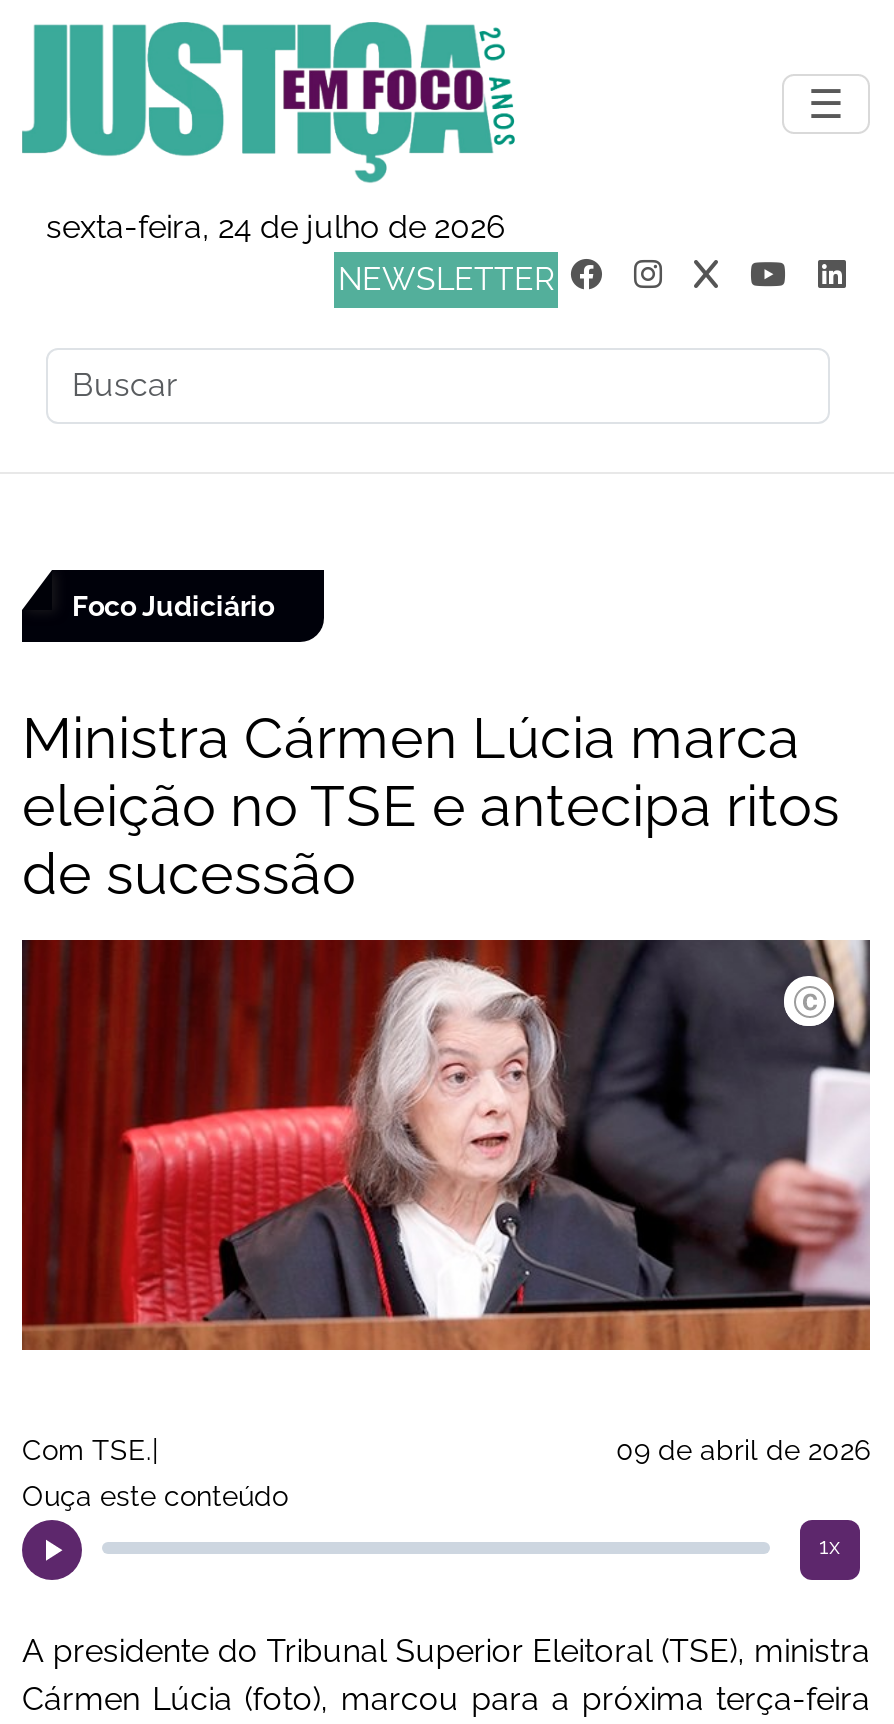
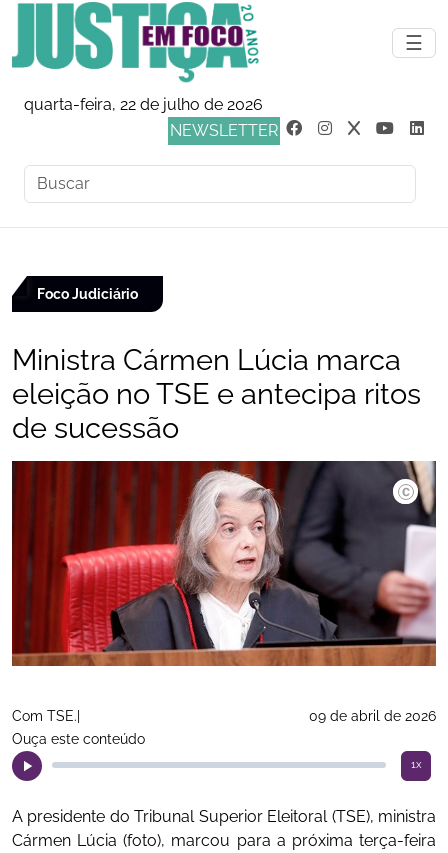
[46,208,506,246] sexta-feira, 24 de julho de 2026 -> [24,95,263,114] quarta-feira, 22 de julho de 2026

